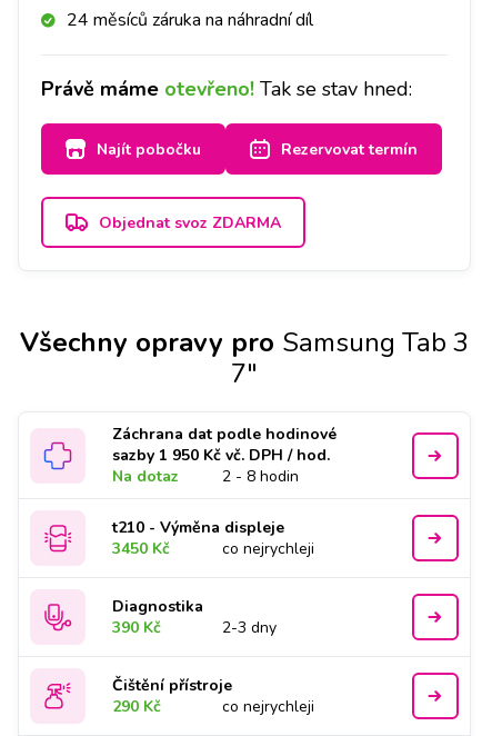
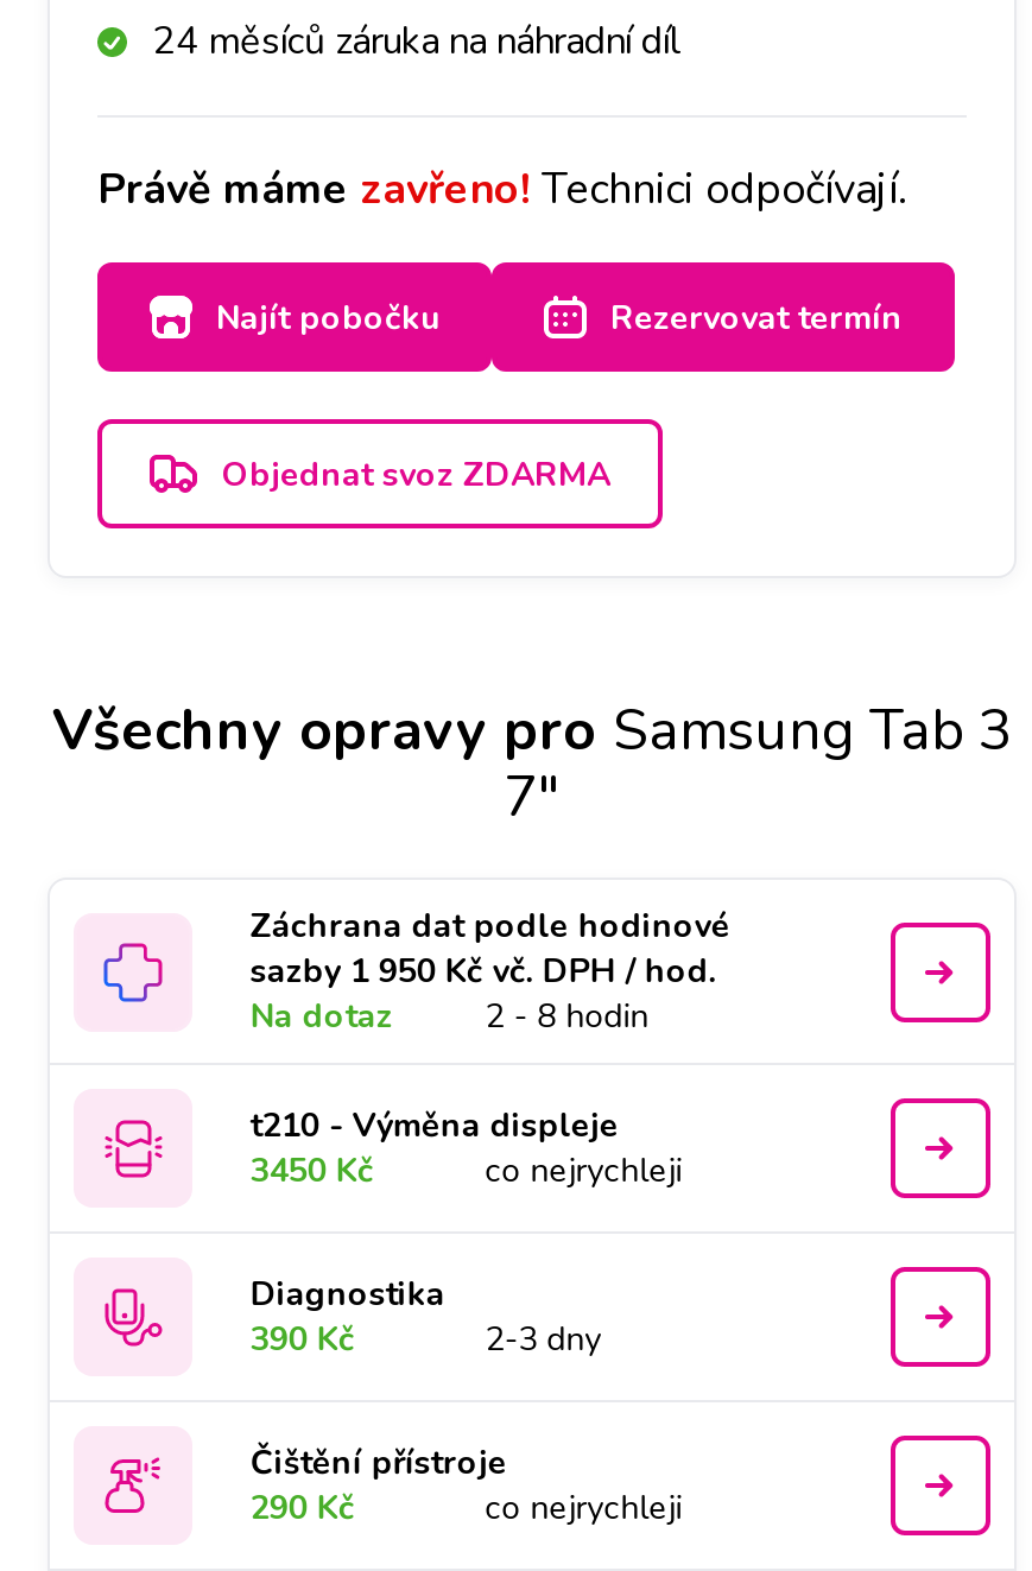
[41,76,412,102] Právě máme otevřeno! Tak se stav hned: -> [97,160,905,217] Právě máme zavřeno! Technici odpočívají.

